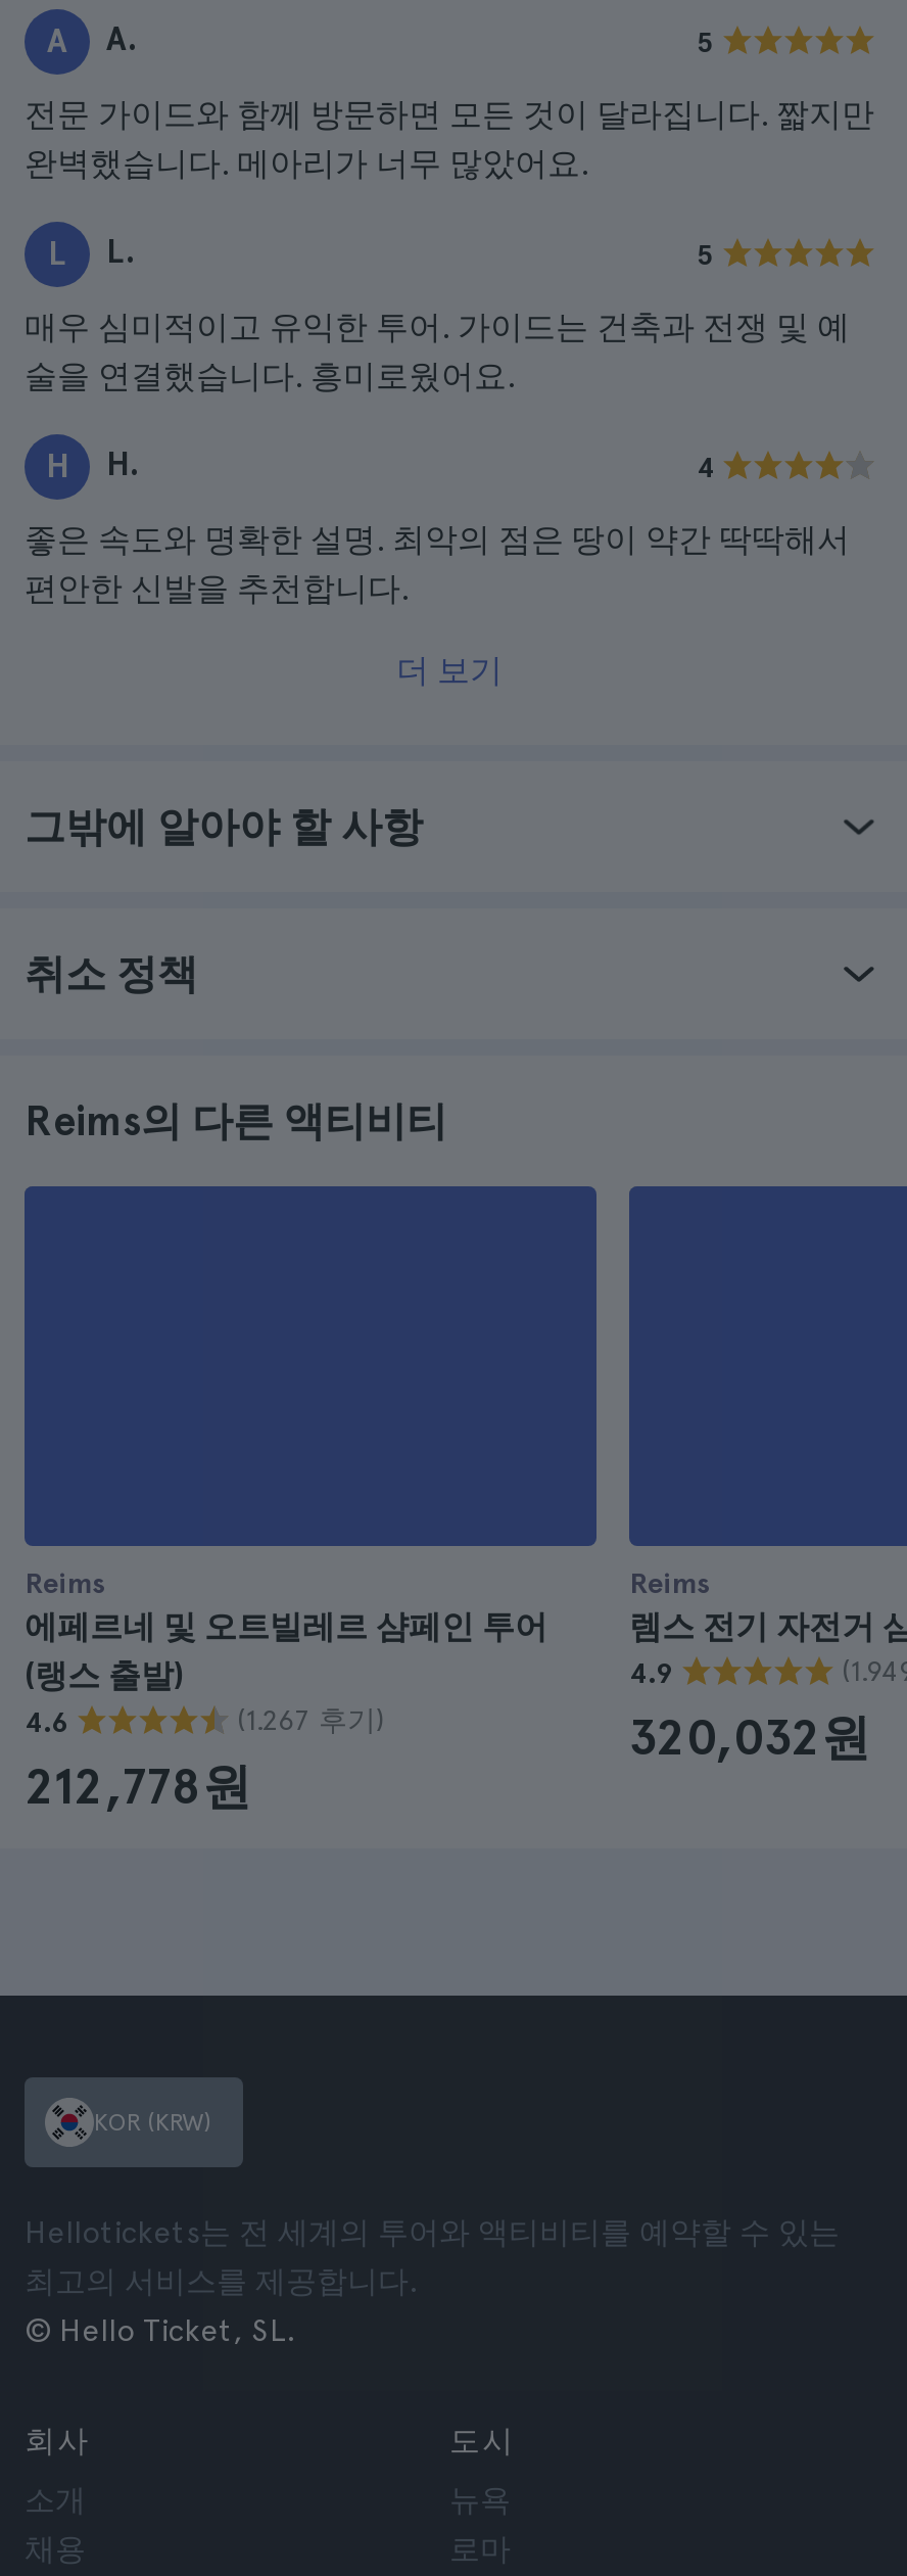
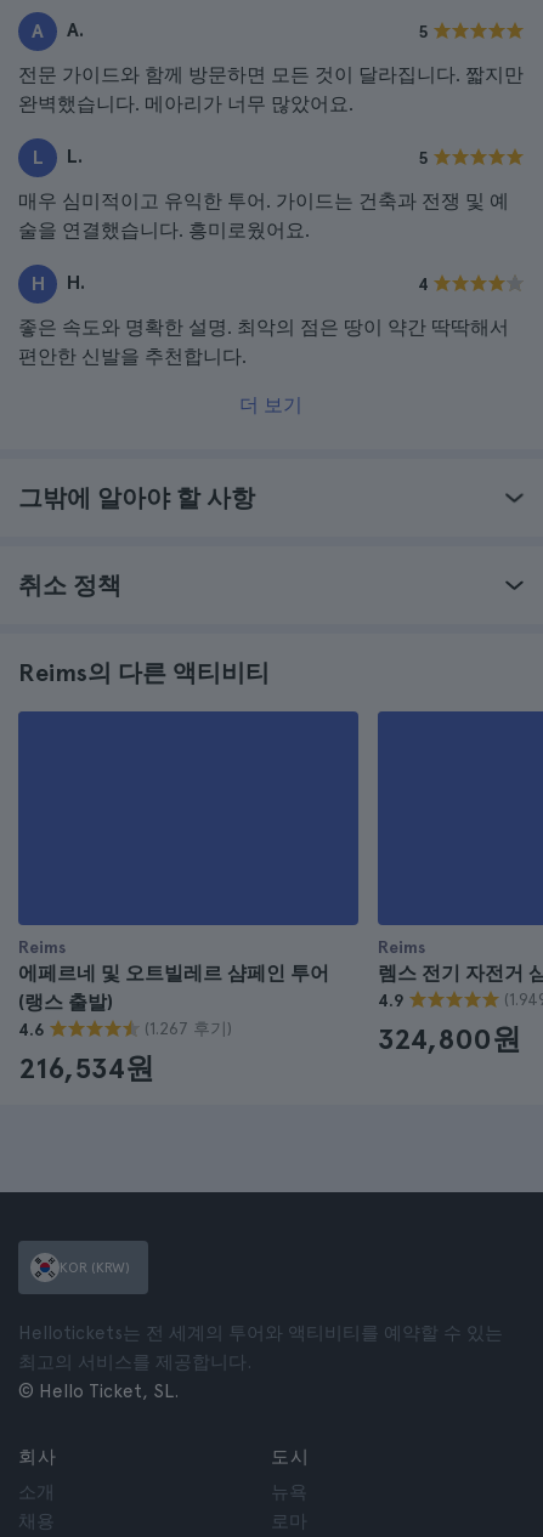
[629,1707,870,1767] 320,032원 -> [378,1021,521,1056] 324,800원
[25,1757,251,1816] 212,778원 -> [18,1050,154,1085] 216,534원

